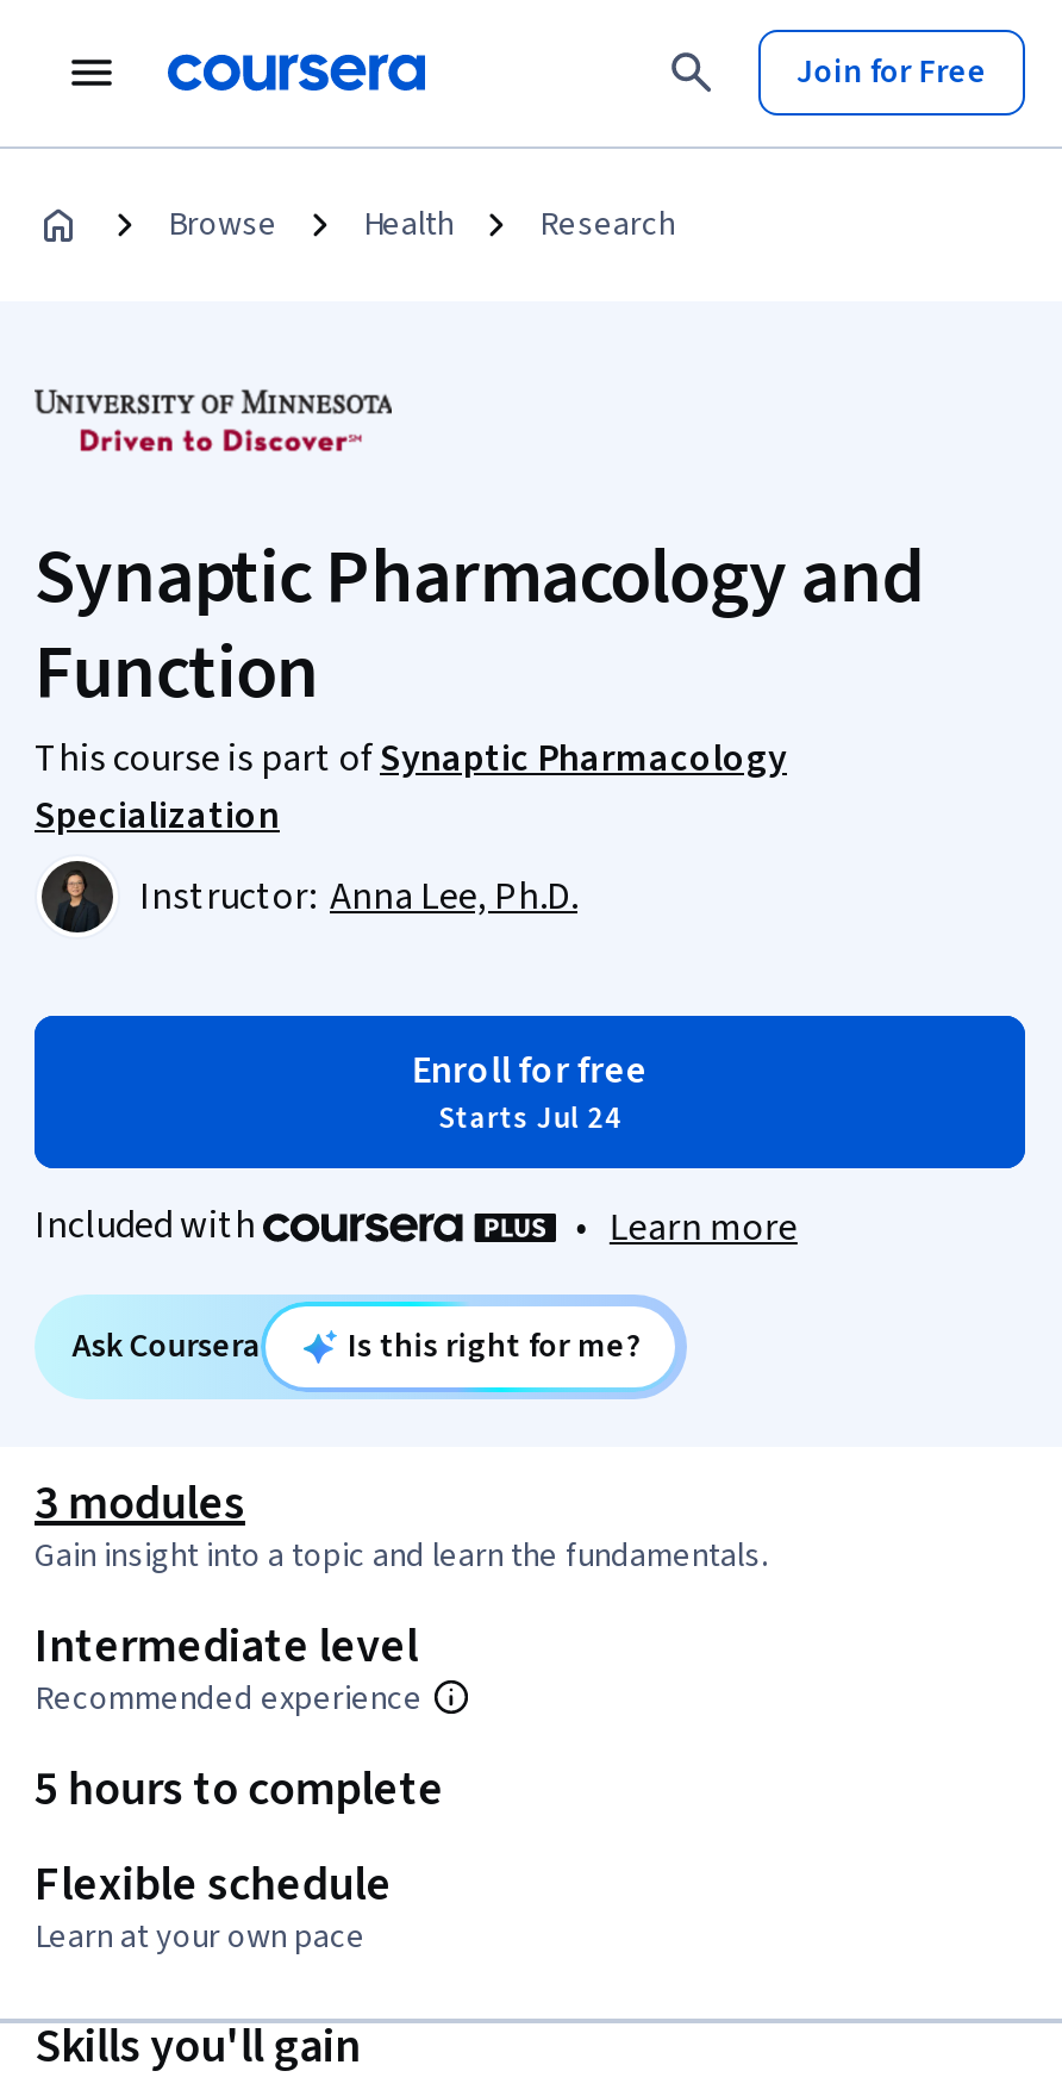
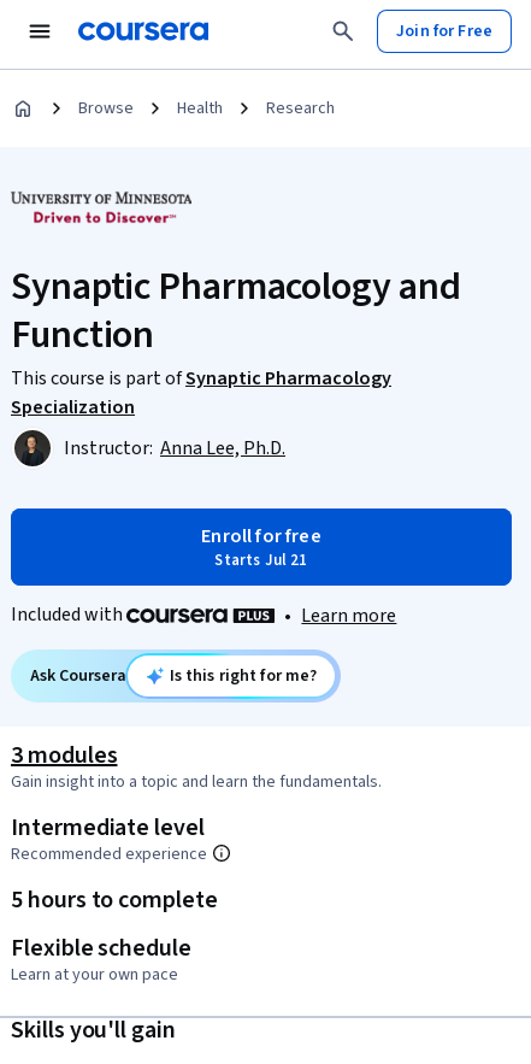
[438,1097,621,1140] Starts Jul 24 -> [215,549,308,571] Starts Jul 21

